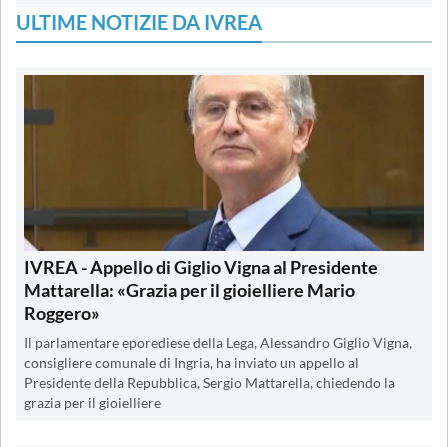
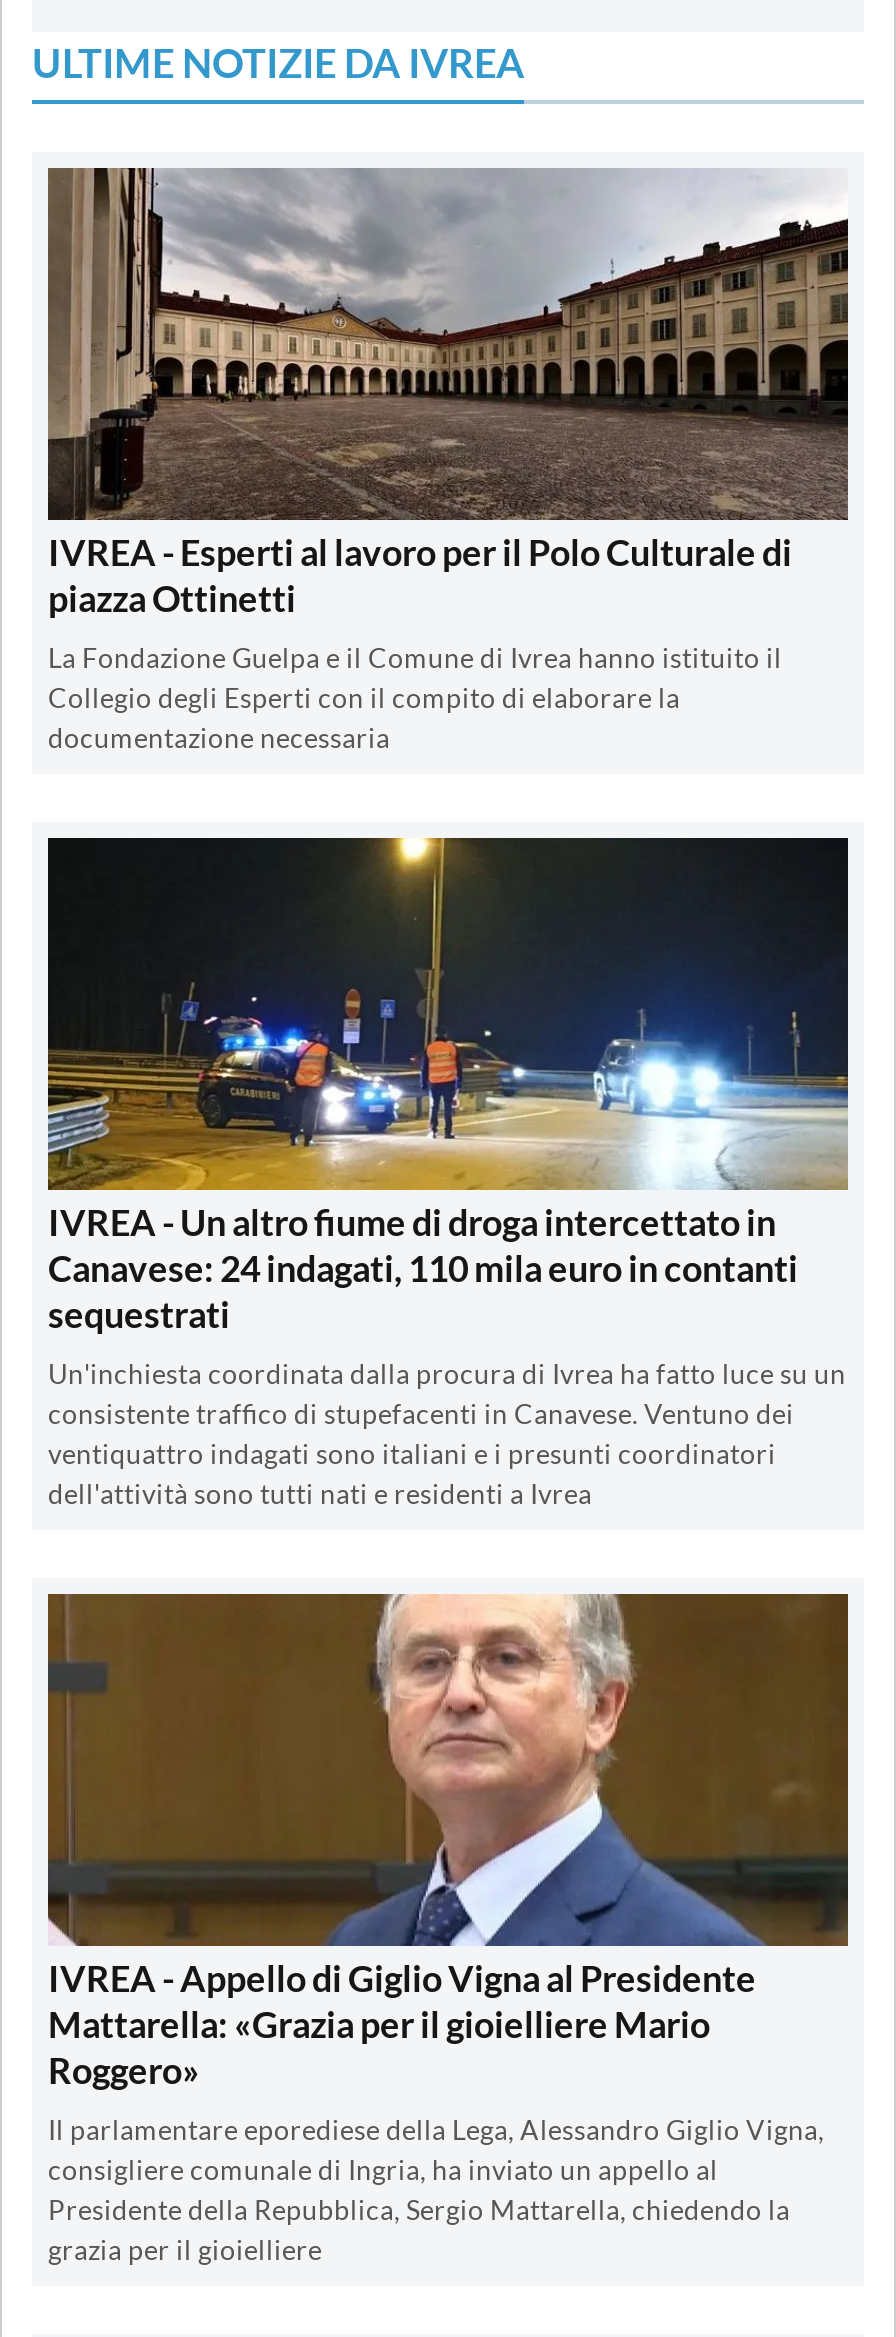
none -> [46,167,848,753] [image] | IVREA - Esperti al lavoro per il Polo Culturale di | piazza Ottinetti | La Fondazione Guelpa e il Comune di Ivrea hanno istituito il | Collegio degli Esperti con il compito di elaborare la | documentazione necessaria
none -> [46,835,850,1509] [image] | IVREA - Un altro fiume di droga intercettato in | Canavese: 24 indagati, 110 mila euro in contanti | sequestrati | Un'inchiesta coordinata dalla procura di Ivrea ha fatto luce su un | consistente traffico di stupefacenti in Canavese. Ventuno dei | ventiquattro indagati sono italiani e i presunti coordinatori | dell'attività sono tutti nati e residenti a Ivrea

